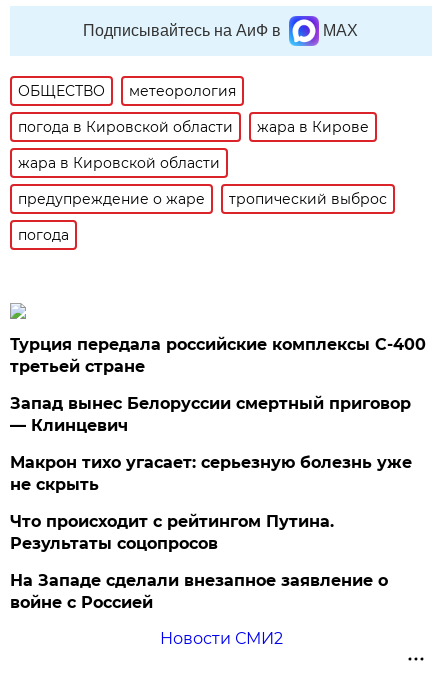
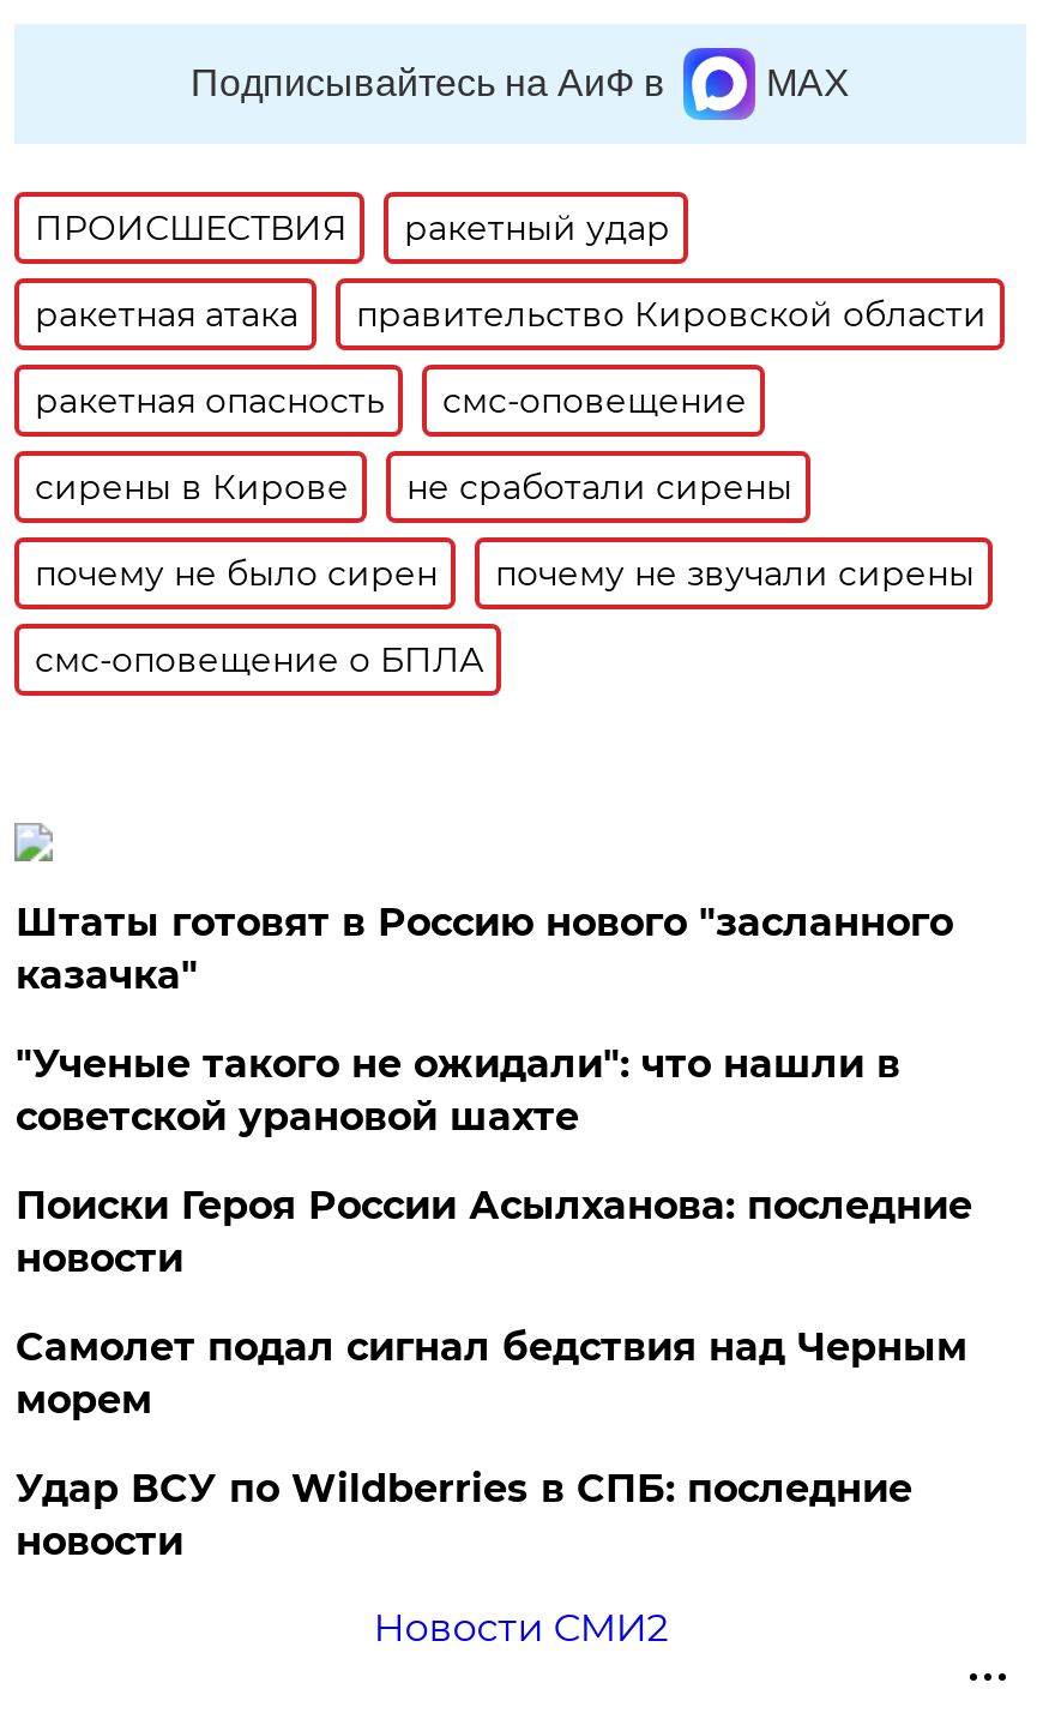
[18,82,387,244] ОБЩЕСТВО | метеорология | погода в Кировской области | жара в Кирове | жара в Кировской области | предупреждение о жаре | тропический выброс | погода -> [35,206,986,681] ПРОИСШЕСТВИЯ | ракетный удар | ракетная атака | правительство Кировской области | ракетная опасность | смс-оповещение | сирены в Кирове | не сработали сирены | почему не было сирен | почему не звучали сирены | смс-оповещение о БПЛА
[10,335,426,612] Турция передала российские комплексы С-400 | третьей стране | Запад вынес Белоруссии смертный приговор | — Клинцевич | Макрон тихо угасает: серьезную болезнь уже | не скрыть | Что происходит с рейтингом Путина. | Результаты соцопросов | На Западе сделали внезапное заявление о | войне с Россией -> [15,899,972,1564] Штаты готовят в Россию нового "засланного | казачка" | "Ученые такого не ожидали": что нашли в | советской урановой шахте | Поиски Героя России Асылханова: последние | новости | Самолет подал сигнал бедствия над Черным | морем | Удар ВСУ по Wildberries в СПБ: последние | новости

